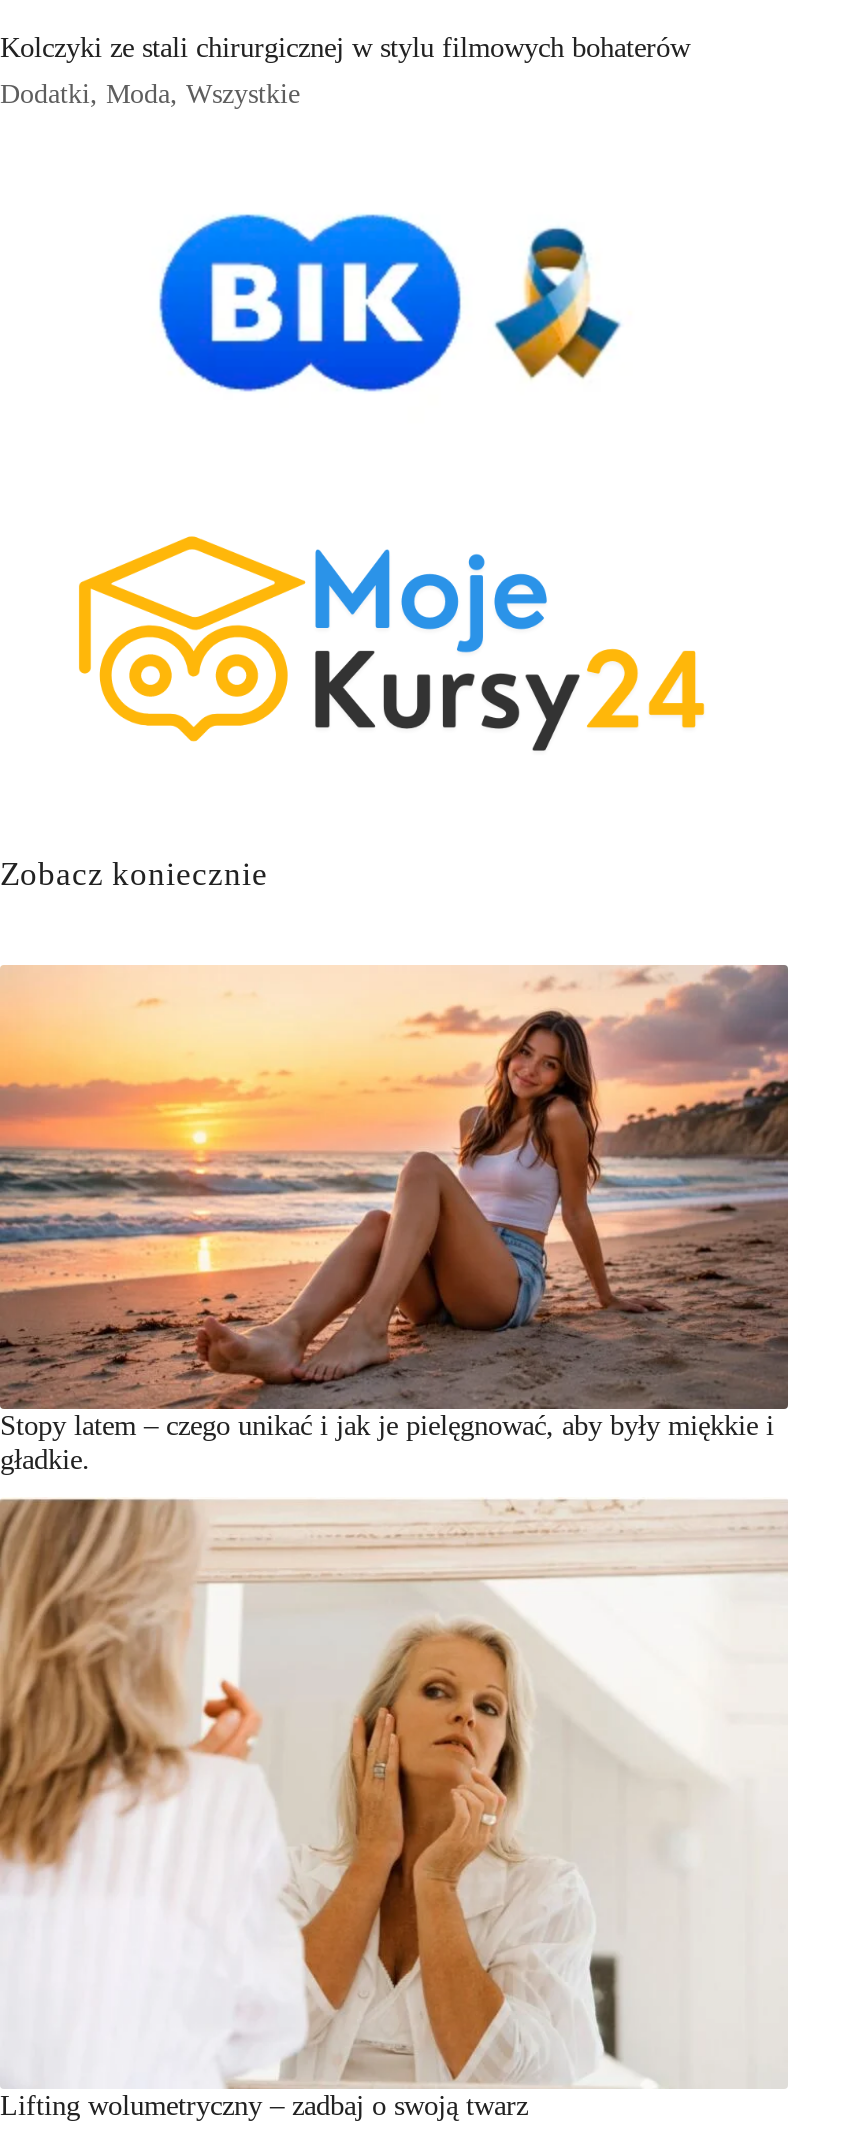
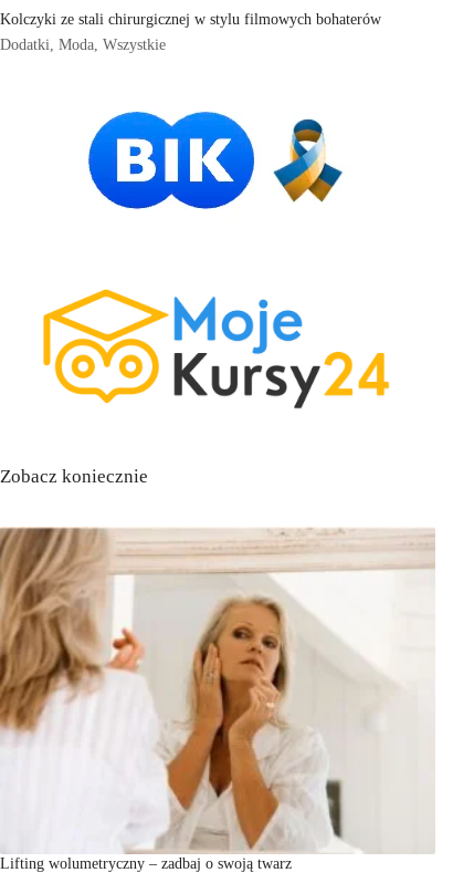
[0,965,790,1475] [image] | Stopy latem – czego unikać i jak je pielęgnować, aby były miękkie i | gładkie. -> none

